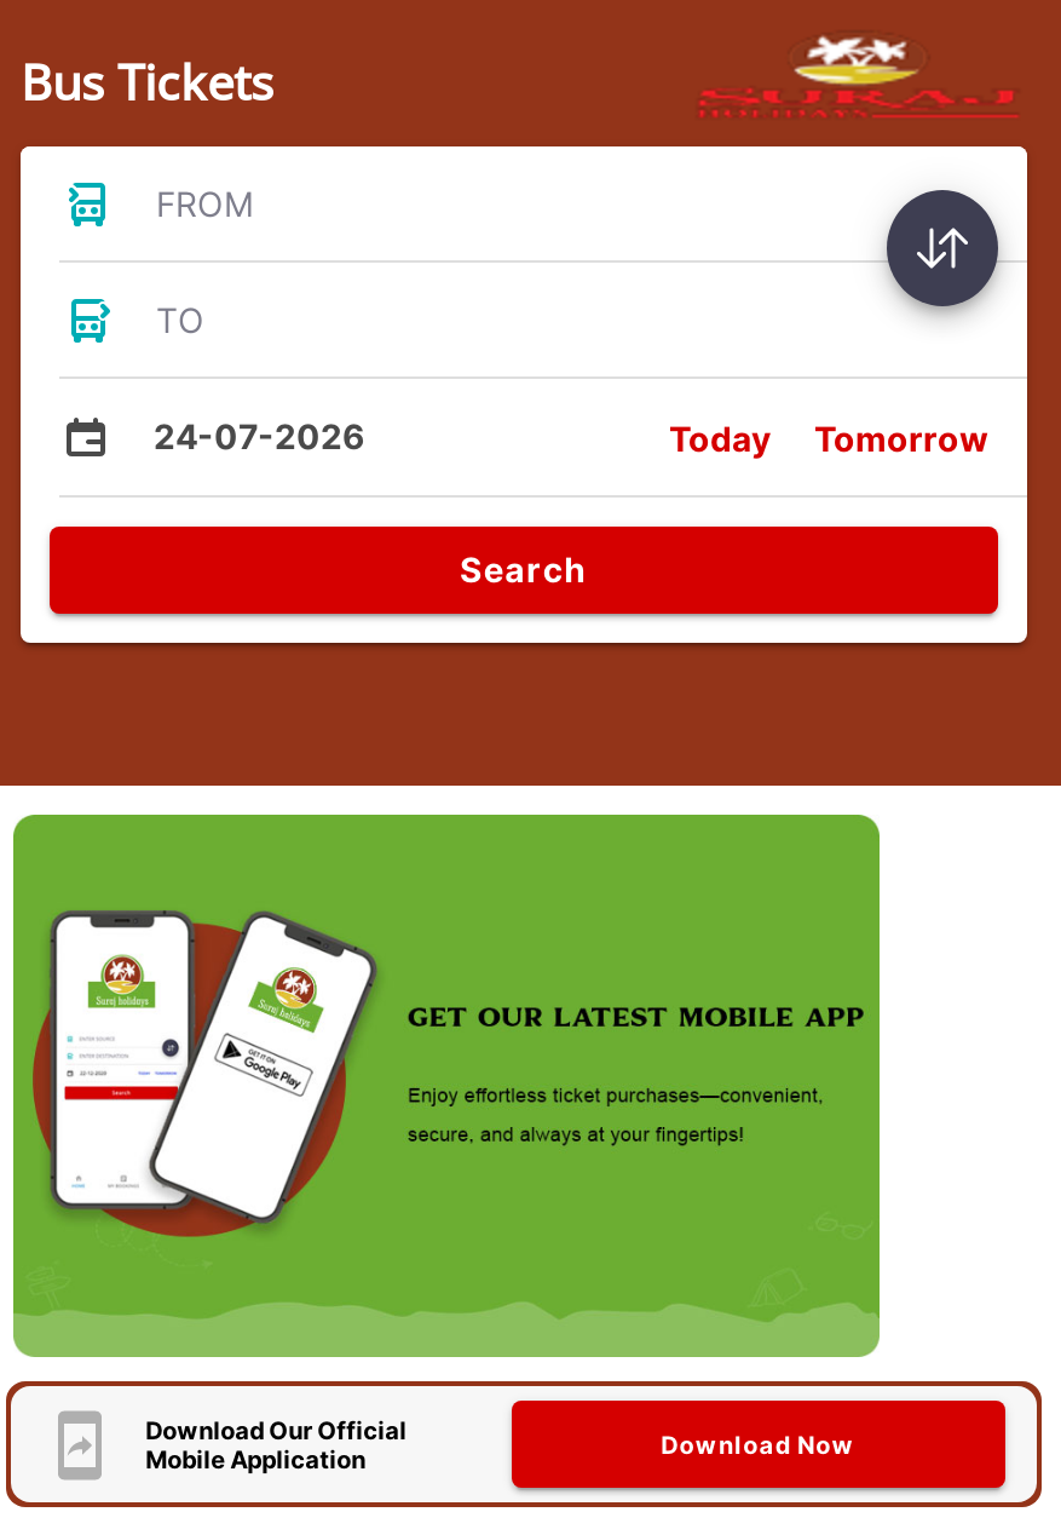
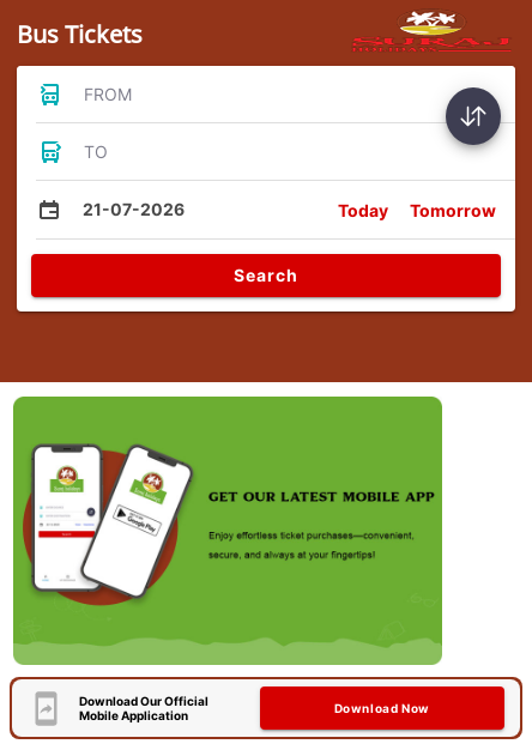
[154,415,364,456] 24-07-2026 -> [83,199,185,219] 21-07-2026

